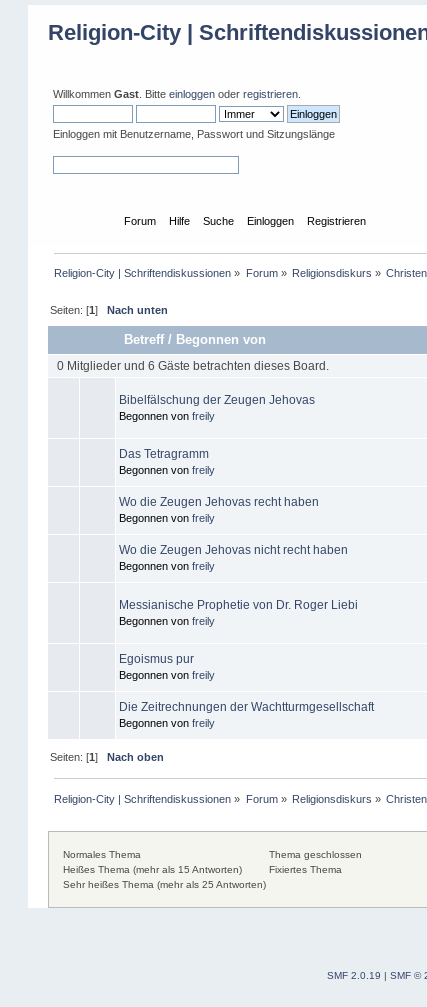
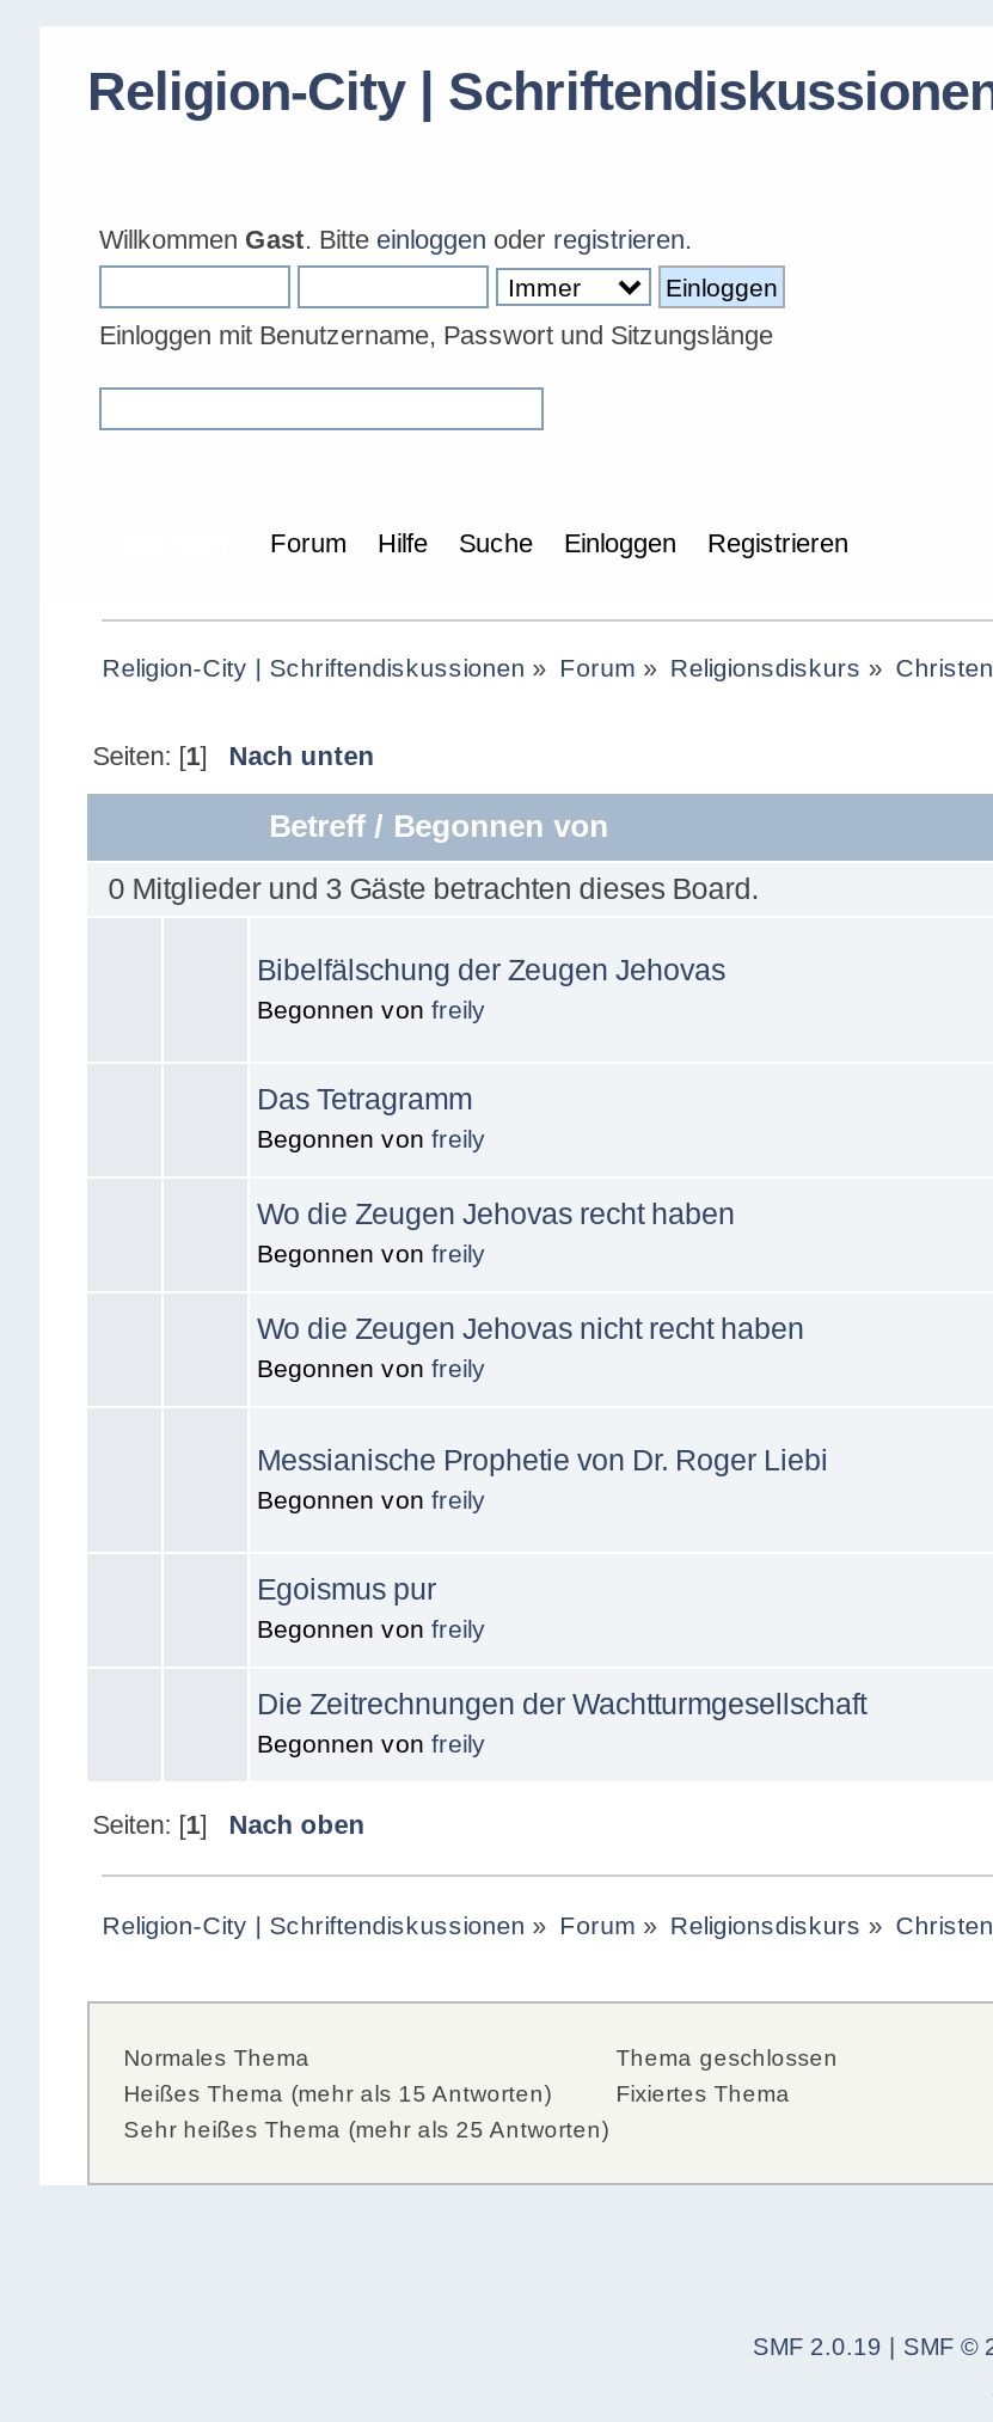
[57,358,329,372] 0 Mitglieder und 6 Gäste betrachten dieses Board. -> [108,871,758,905] 0 Mitglieder und 3 Gäste betrachten dieses Board.

